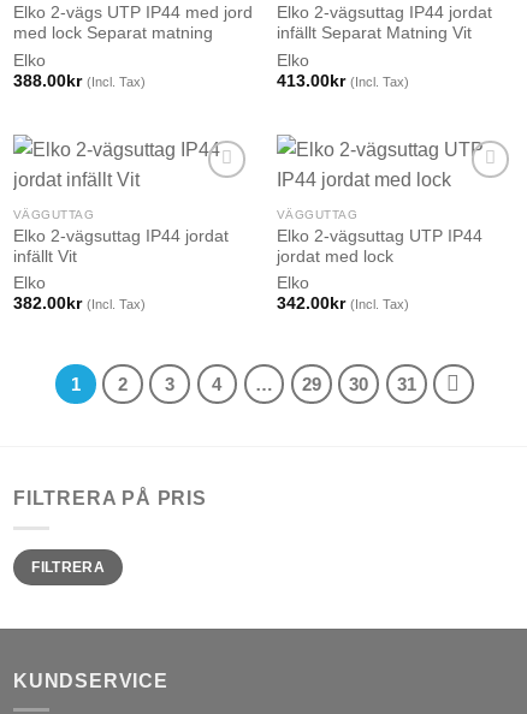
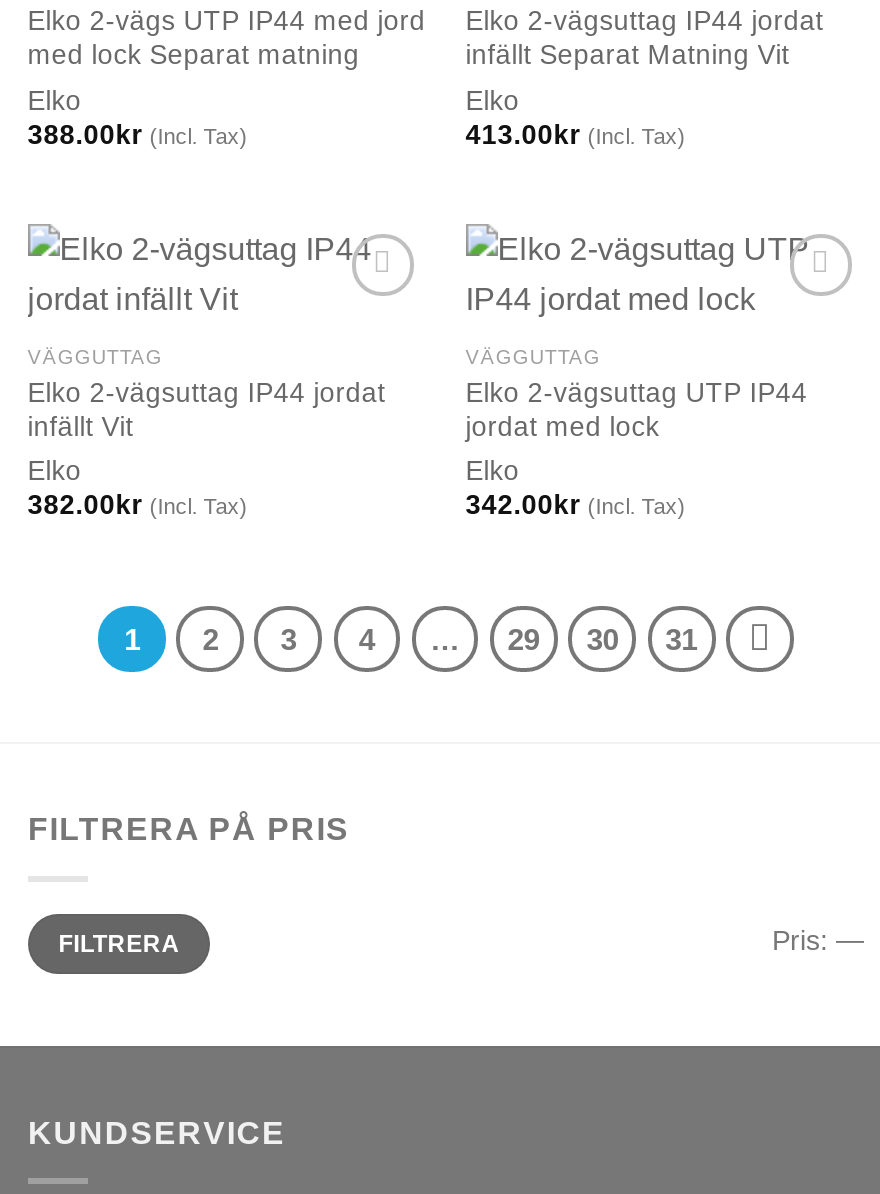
none -> [772,923,864,955] Pris: —

